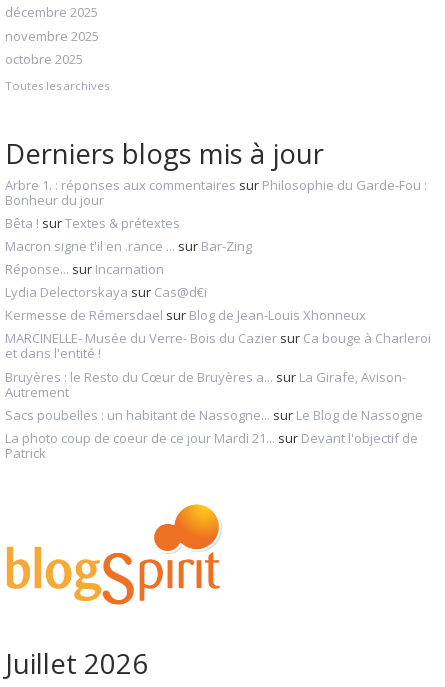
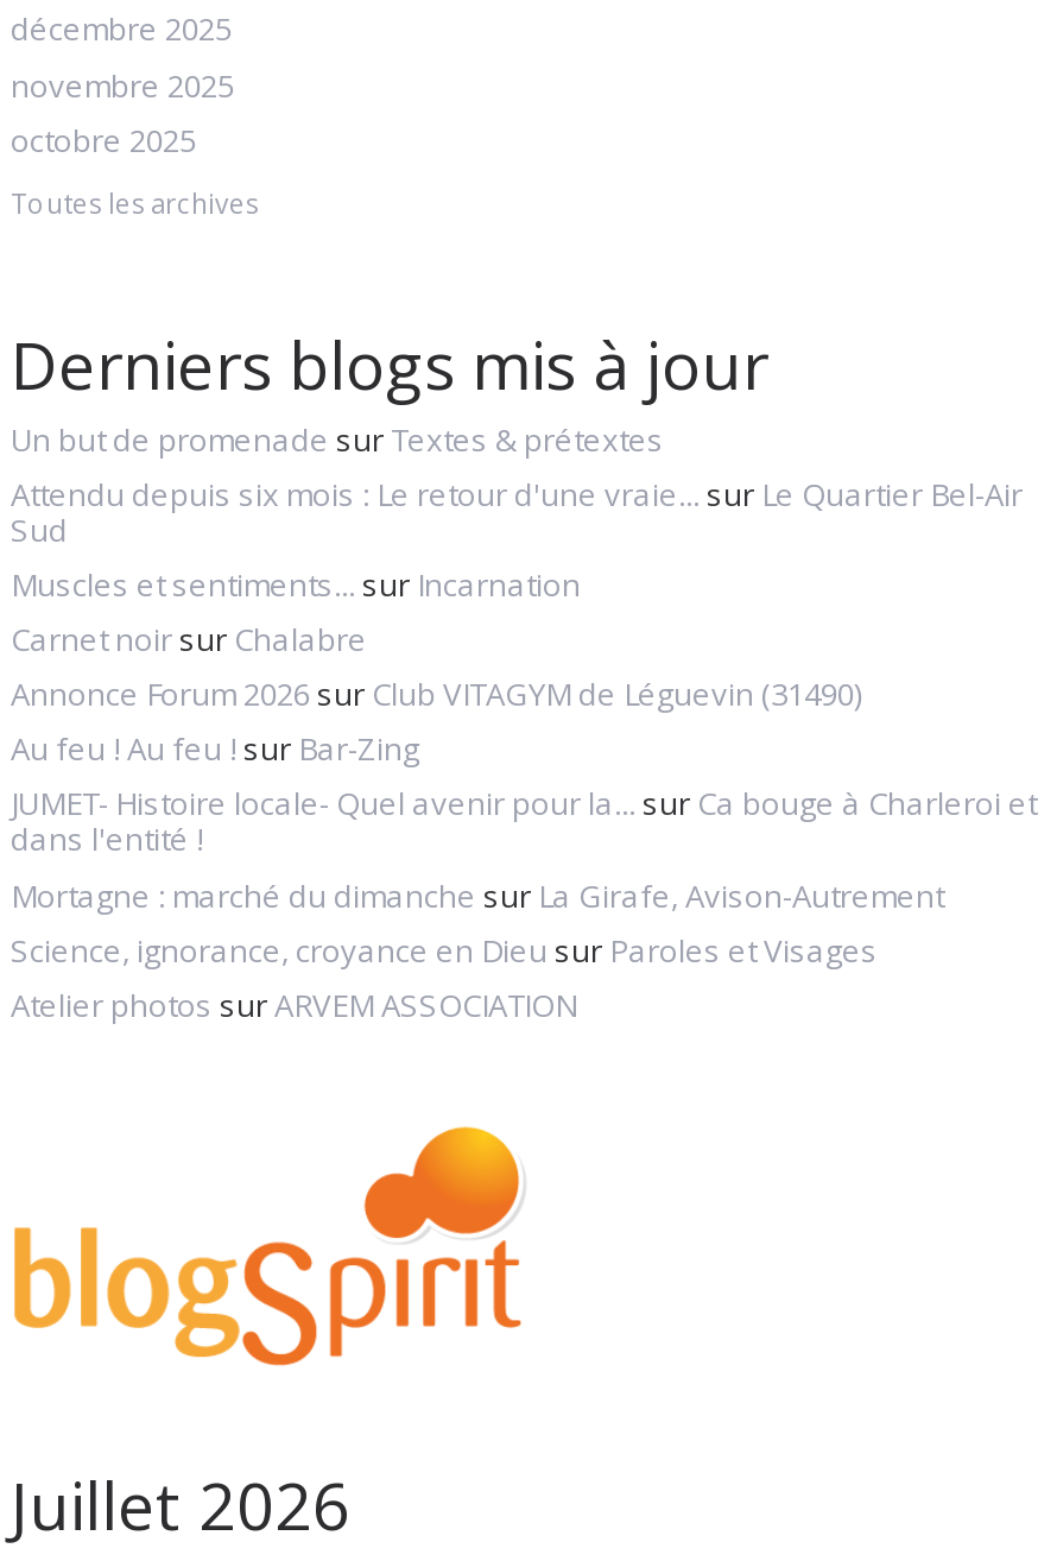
[5,176,431,462] Arbre 1. : réponses aux commentaires sur Philosophie du Garde-Fou : | Bonheur du jour | Bêta ! surTextes & prétextes | Macron signe t'il en .rance ... sur Bar-Zing | Réponse... sur Incarnation | Lydia Delectorskaya sur Cas@d€i | Kermesse de Rémersdael sur Blog de Jean-Louis Xhonneux | MARCINELLE- Musée du Verre- Bois du Cazier sur Ca bouge à Charleroi | et dans l'entité ! | Bruyères : le Resto du Cœur de Bruyères a... sur La Girafe, Avison- | Autrement | Sacs poubelles : un habitant de Nassogne... sur Le Blog de Nassogne | La photo coup de coeur de ce jour Mardi 21... sur Devant l'objectif de | Patrick -> [11,417,1037,1026] Un but de promenade sur Textes & prétextes | Attendu depuis six mois : Le retour d'une vraie... sur Le Quartier Bel-Air | Sud | Muscles et sentiments... sur Incarnation | Carnet noir sur Chalabre | Annonce Forum 2026 sur Club VITAGYM de Léguevin (31490) | Au feu ! Au feu ! sur Bar-Zing | JUMET- Histoire locale- Quel avenir pour la... sur Ca bouge à Charleroi et | dans l'entité ! | Mortagne : marché du dimanche sur La Girafe, Avison-Autrement | Science, ignorance, croyance en Dieu sur Paroles et Visages | Atelier photos sur ARVEM ASSOCIATION

